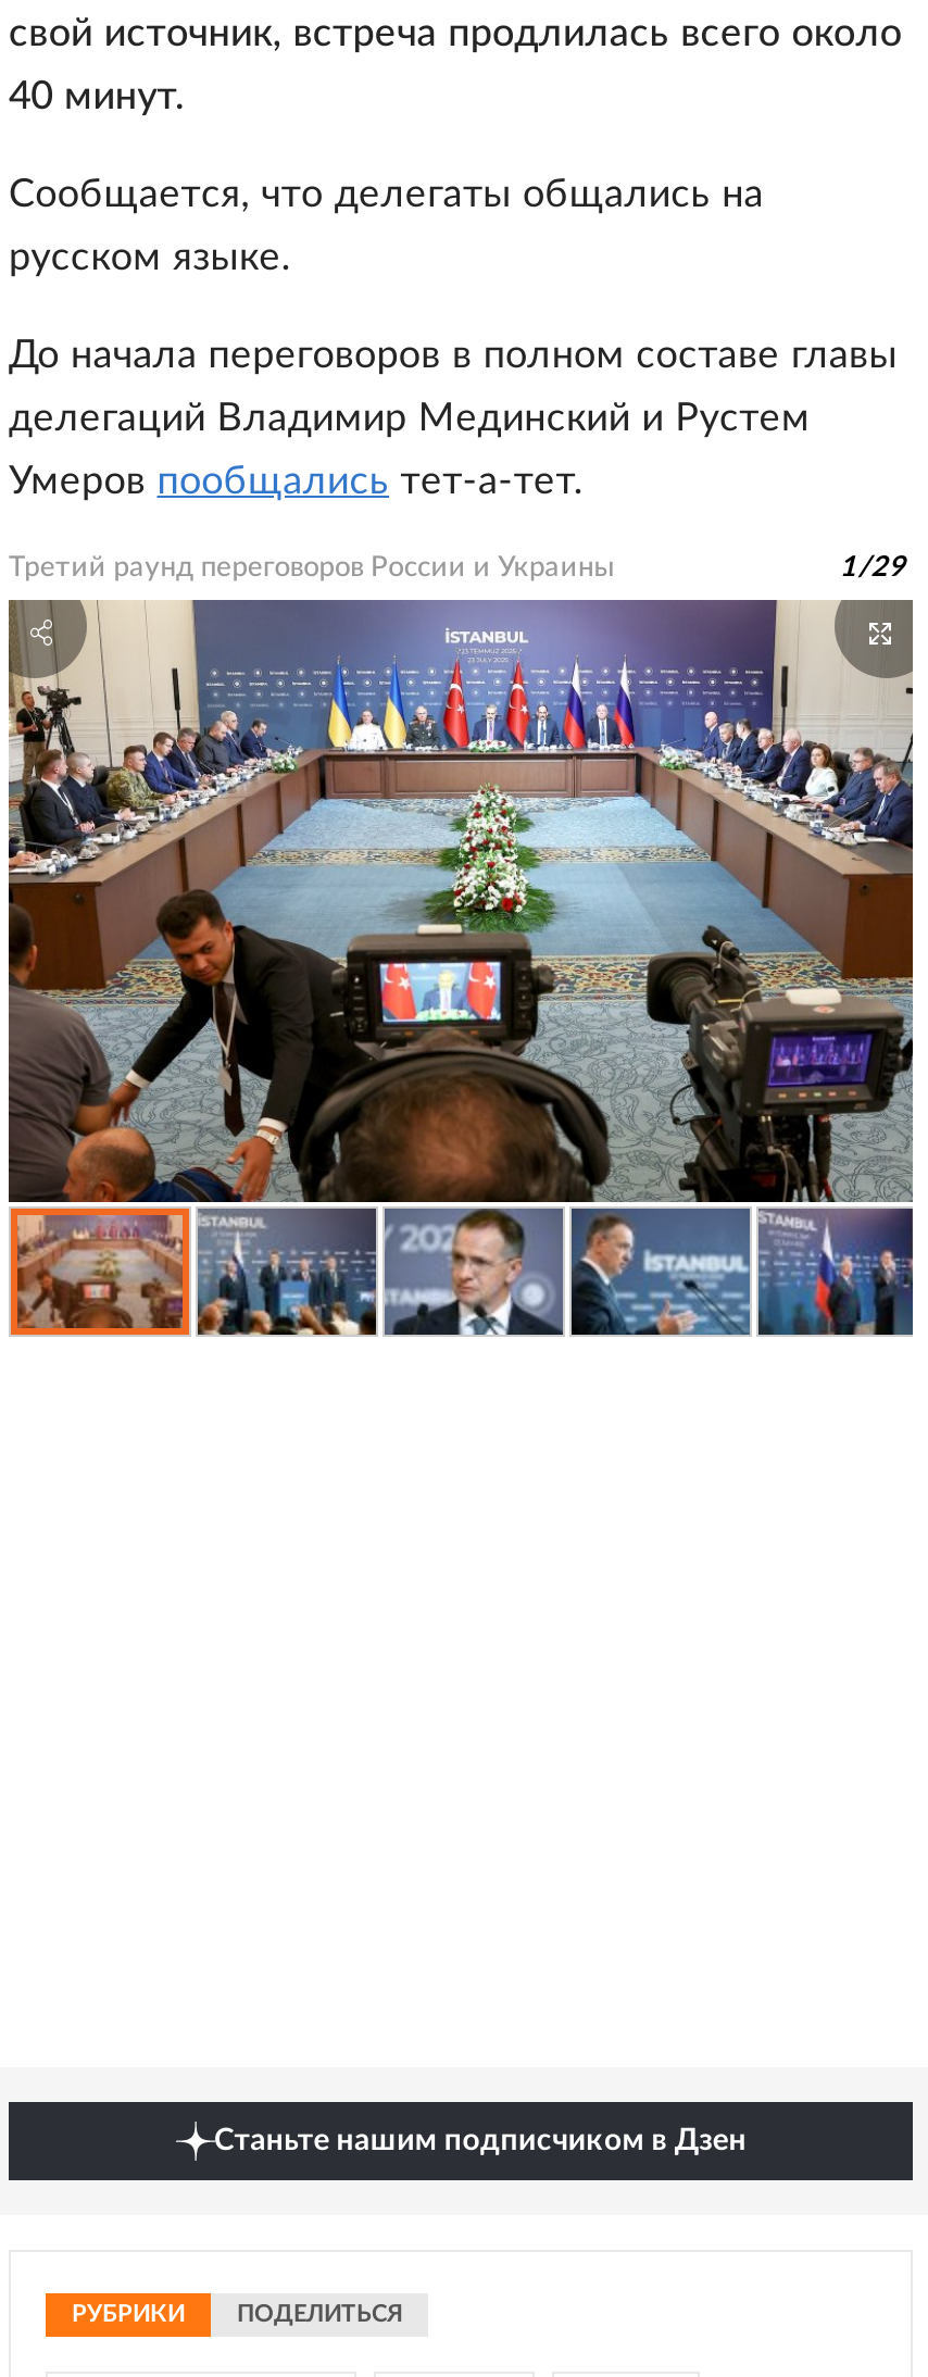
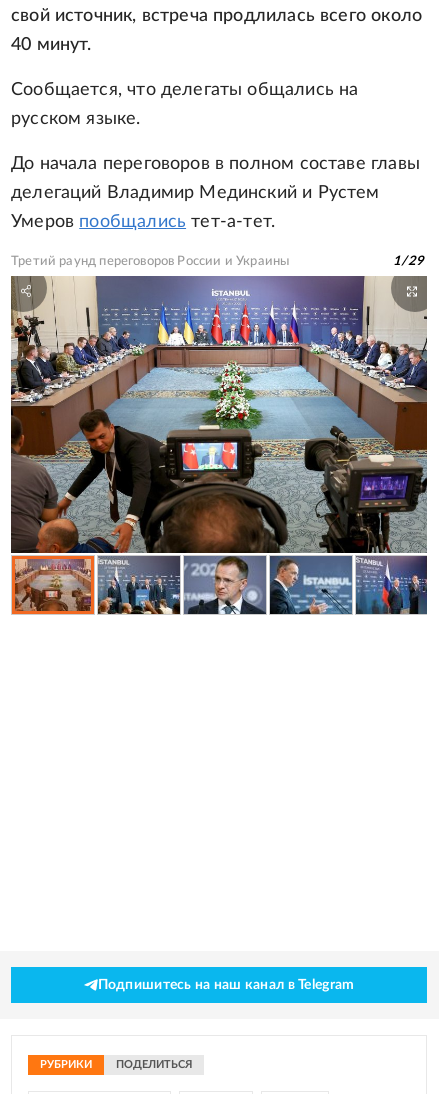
[214,2127,747,2157] Станьте нашим подписчиком в Дзен -> [98,978,354,992] Подпишитесь на наш канал в Telegram

